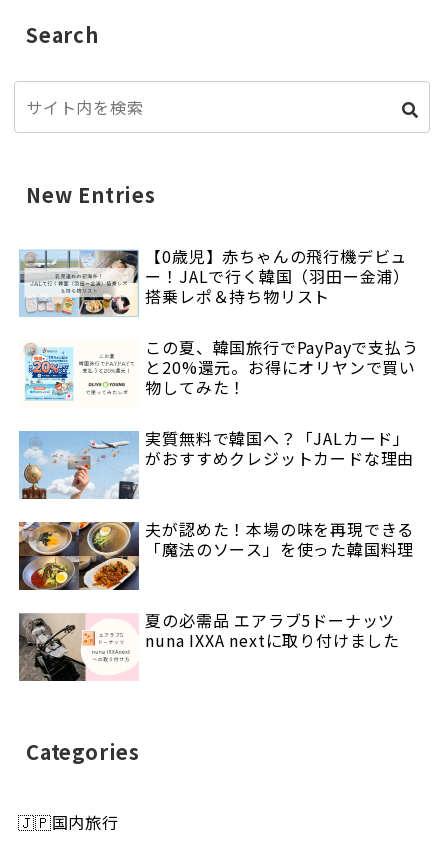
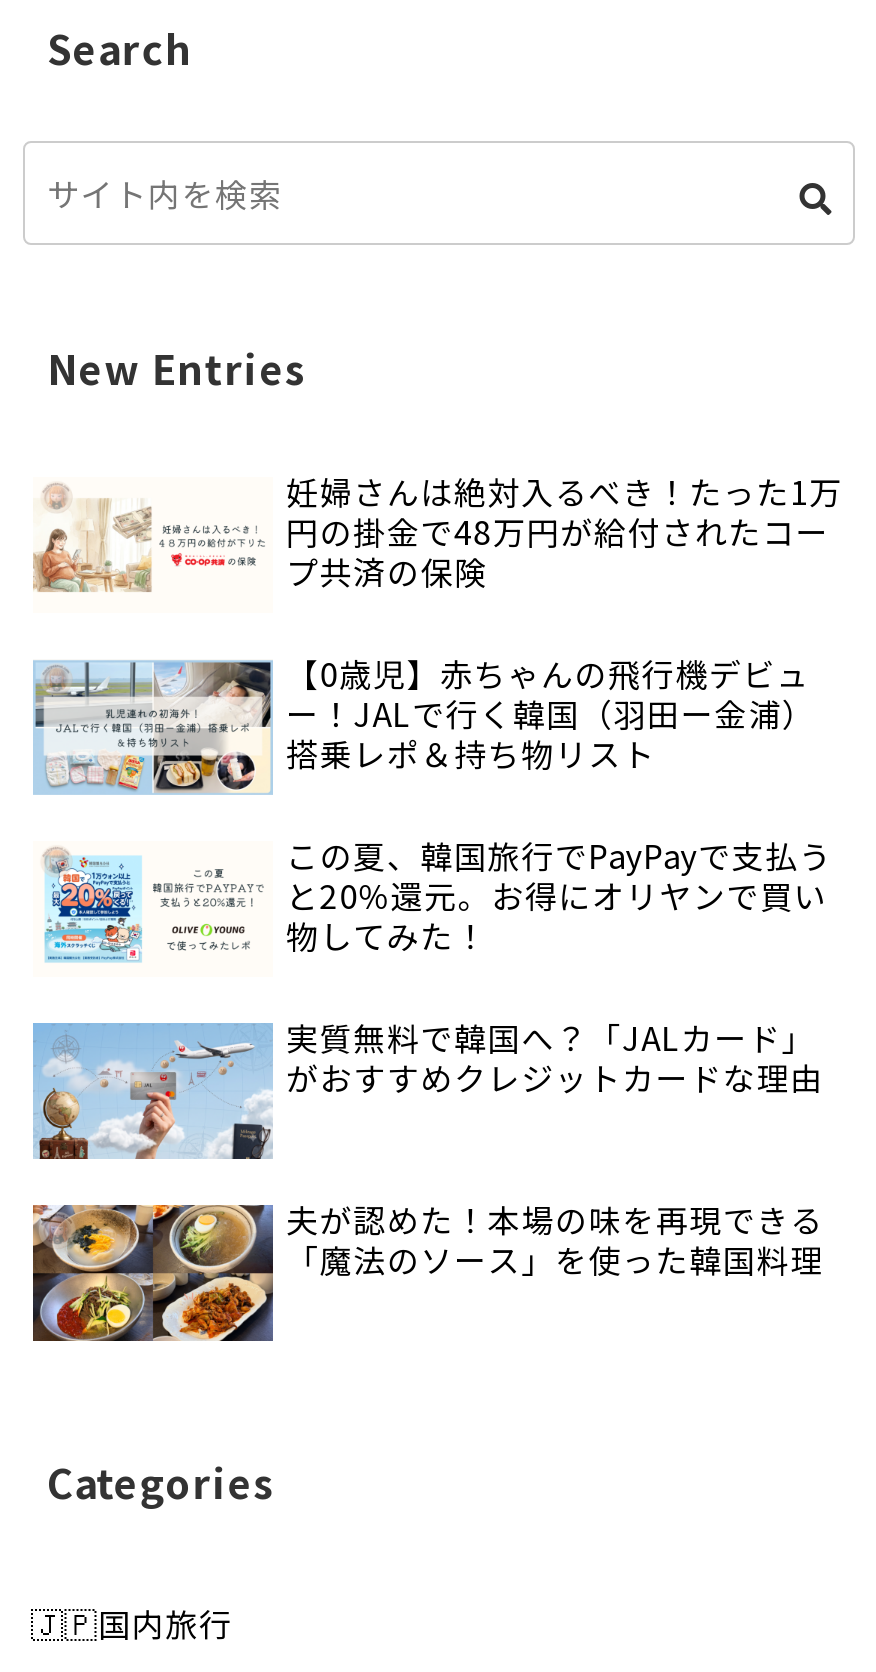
none -> [33,468,843,596] [image] | 妊婦さんは絶対入るべき！たった1万 | 円の掛金で48万円が給付されたコー | プ共済の保険
moved [19,244,419,561] -> [33,650,832,1283]: [image] | 【0歳児】赤ちゃんの飛行機デビュ | ー！JALで行く韓国（羽田ー金浦） | ... | 夫が認めた！本場の味を再現できる | 「魔法のソース」を使った韓国料理
[18,608,400,682] [image] | 夏の必需品 エアラブ5ドーナッツ | nuna IXXA nextに取り付けました -> none

